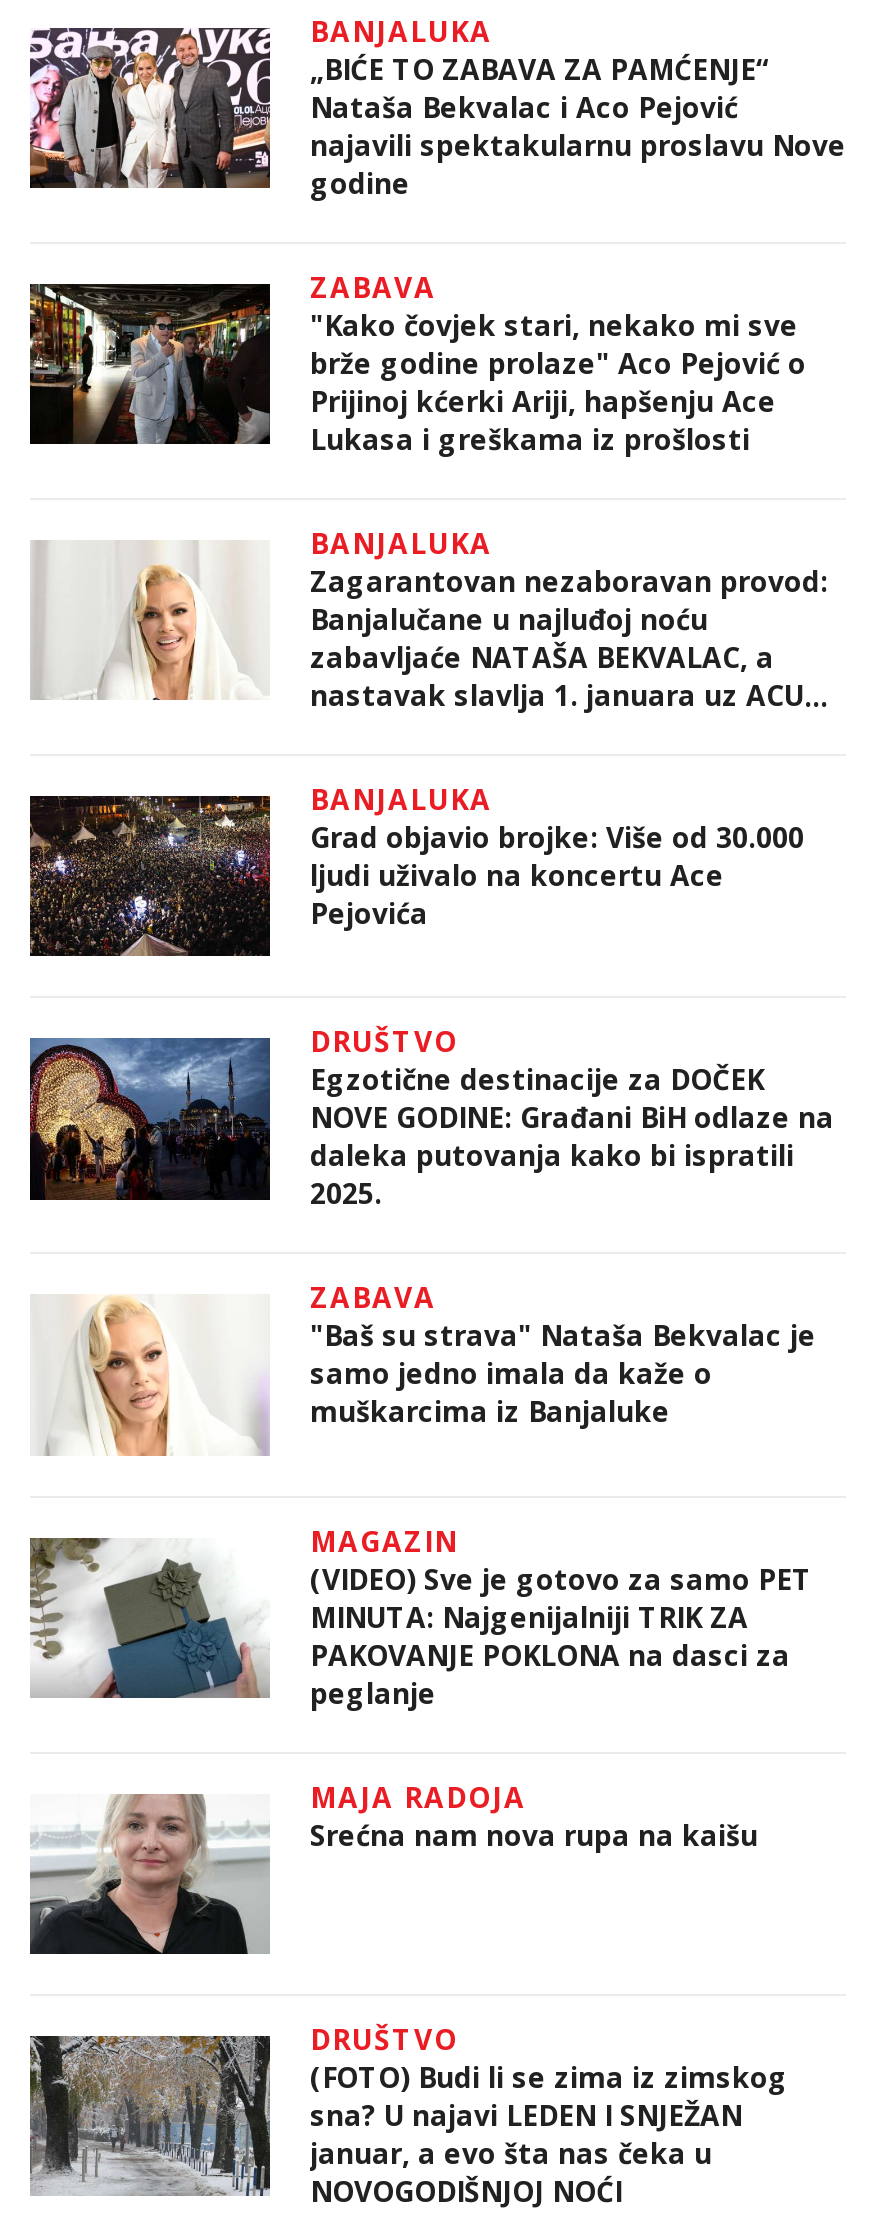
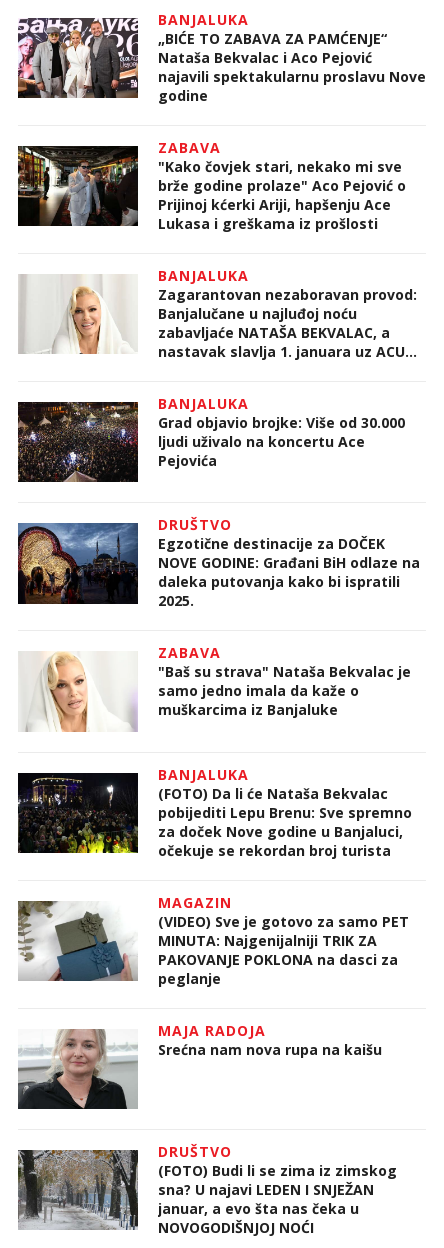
none -> [17,764,412,859] [image] | BANJALUKA | (FOTO) Da li će Nataša Bekvalac | pobijediti Lepu Brenu: Sve spremno | za doček Nove godine u Banjaluci, | očekuje se rekordan broj turista

